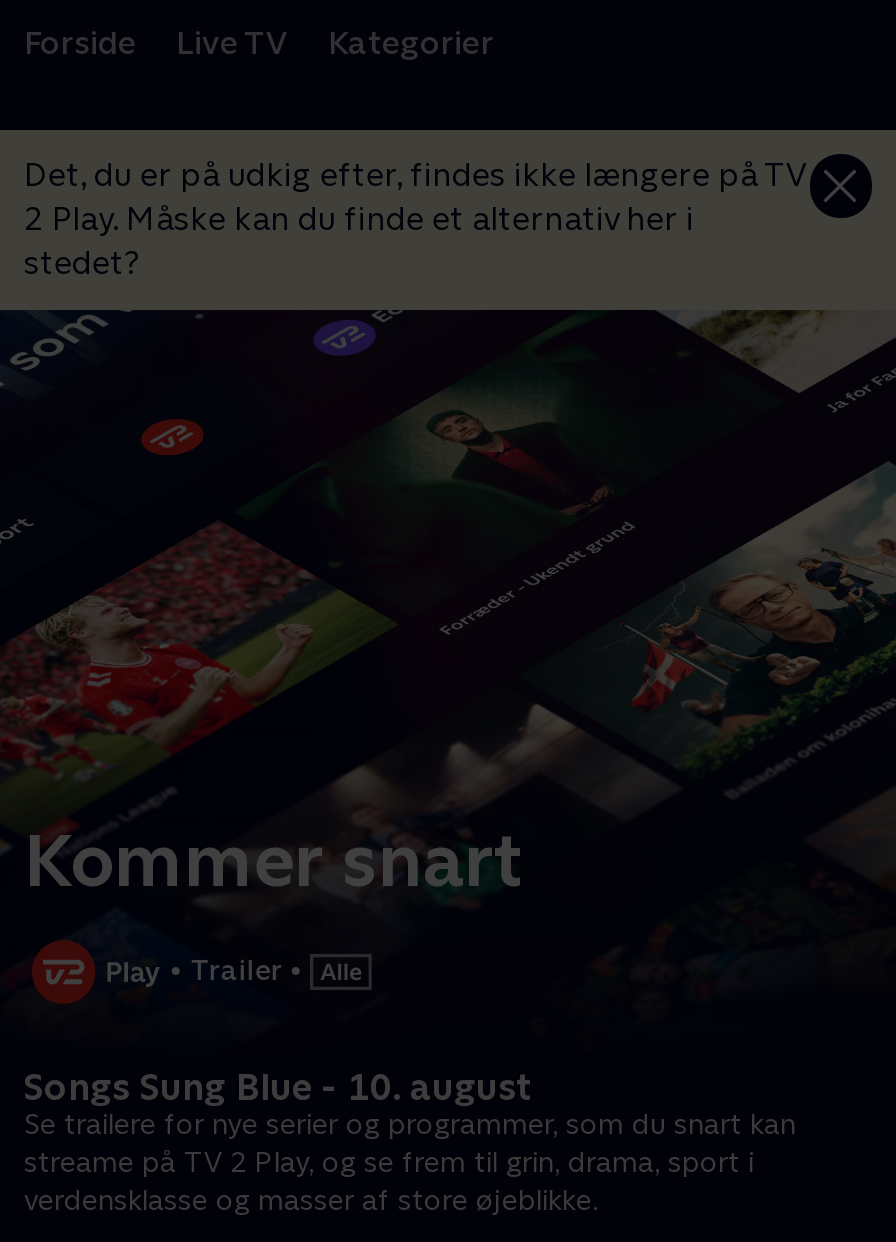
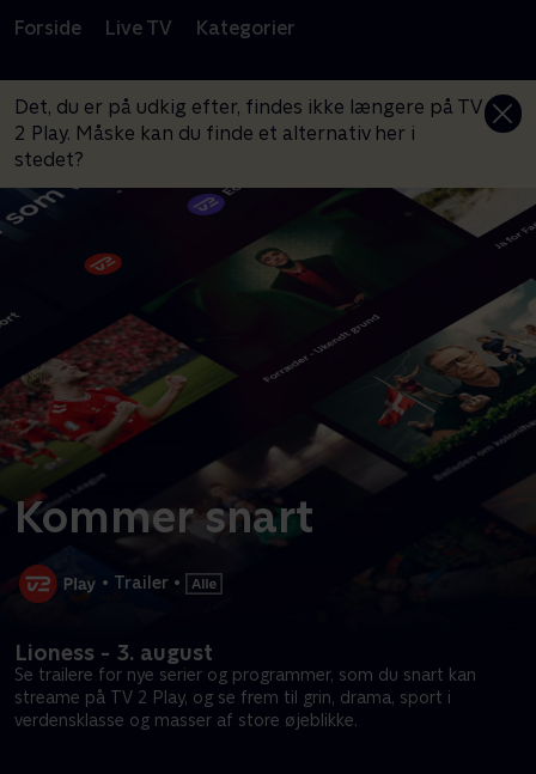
[24,1065,532,1107] Songs Sung Blue - 10. august -> [14,640,213,665] Lioness - 3. august

